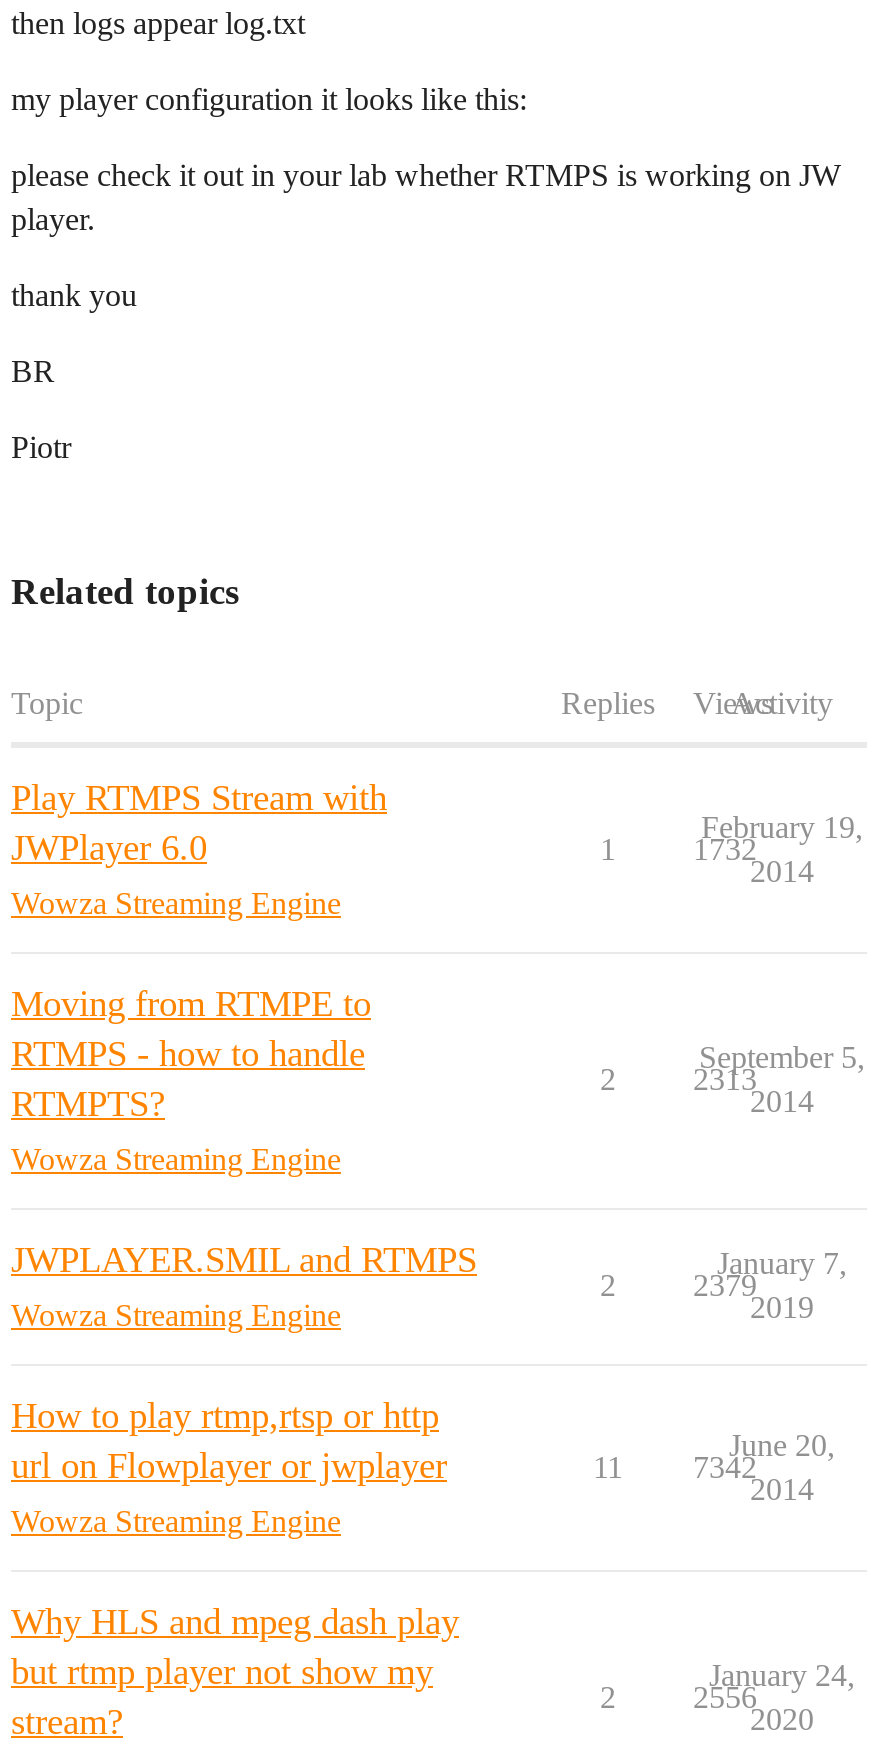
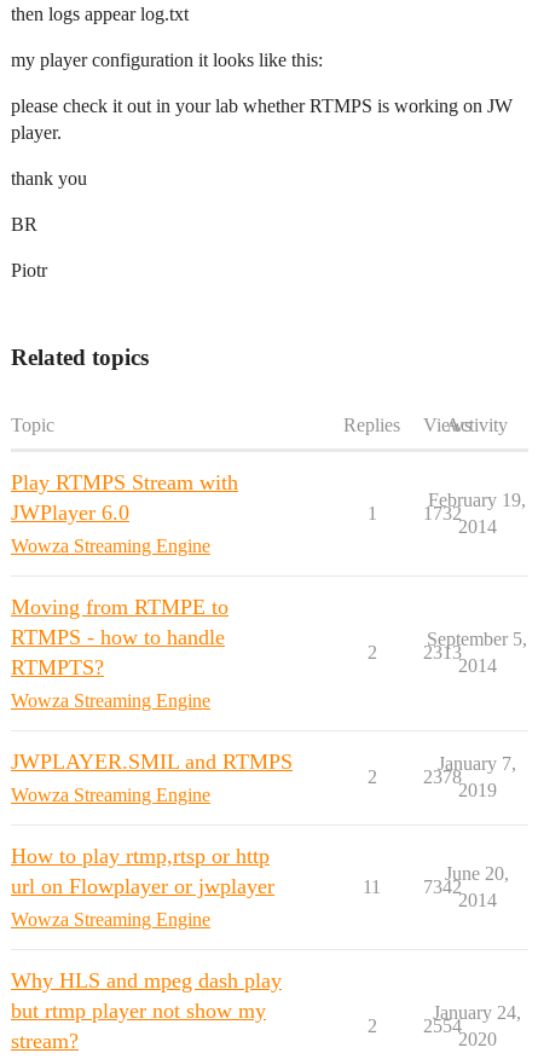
[693,1268,757,1302] 2379 -> [423,766,462,787] 2378
[693,1680,757,1714] 2556 -> [423,1015,462,1036] 2554

